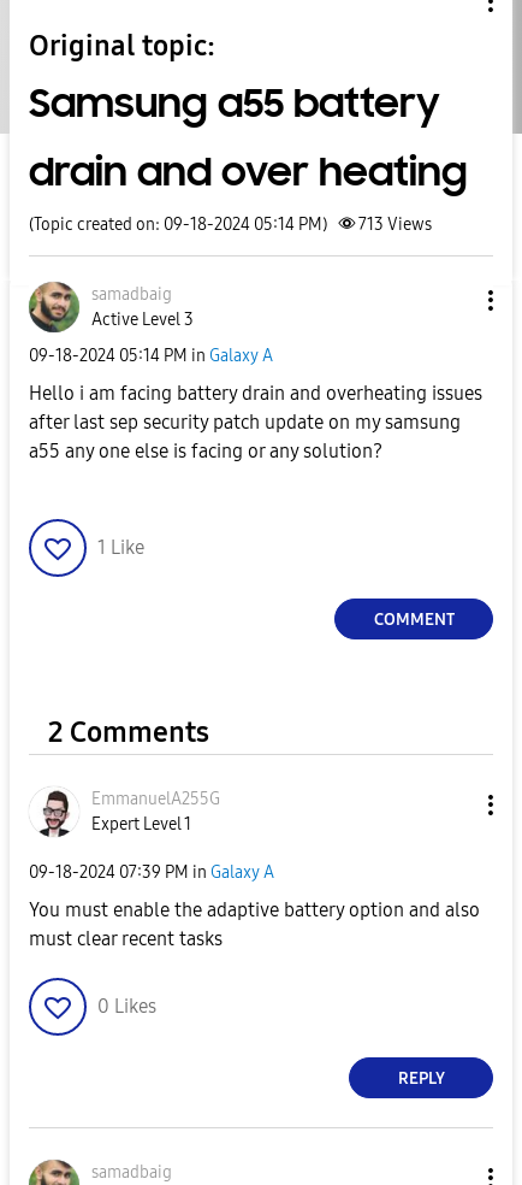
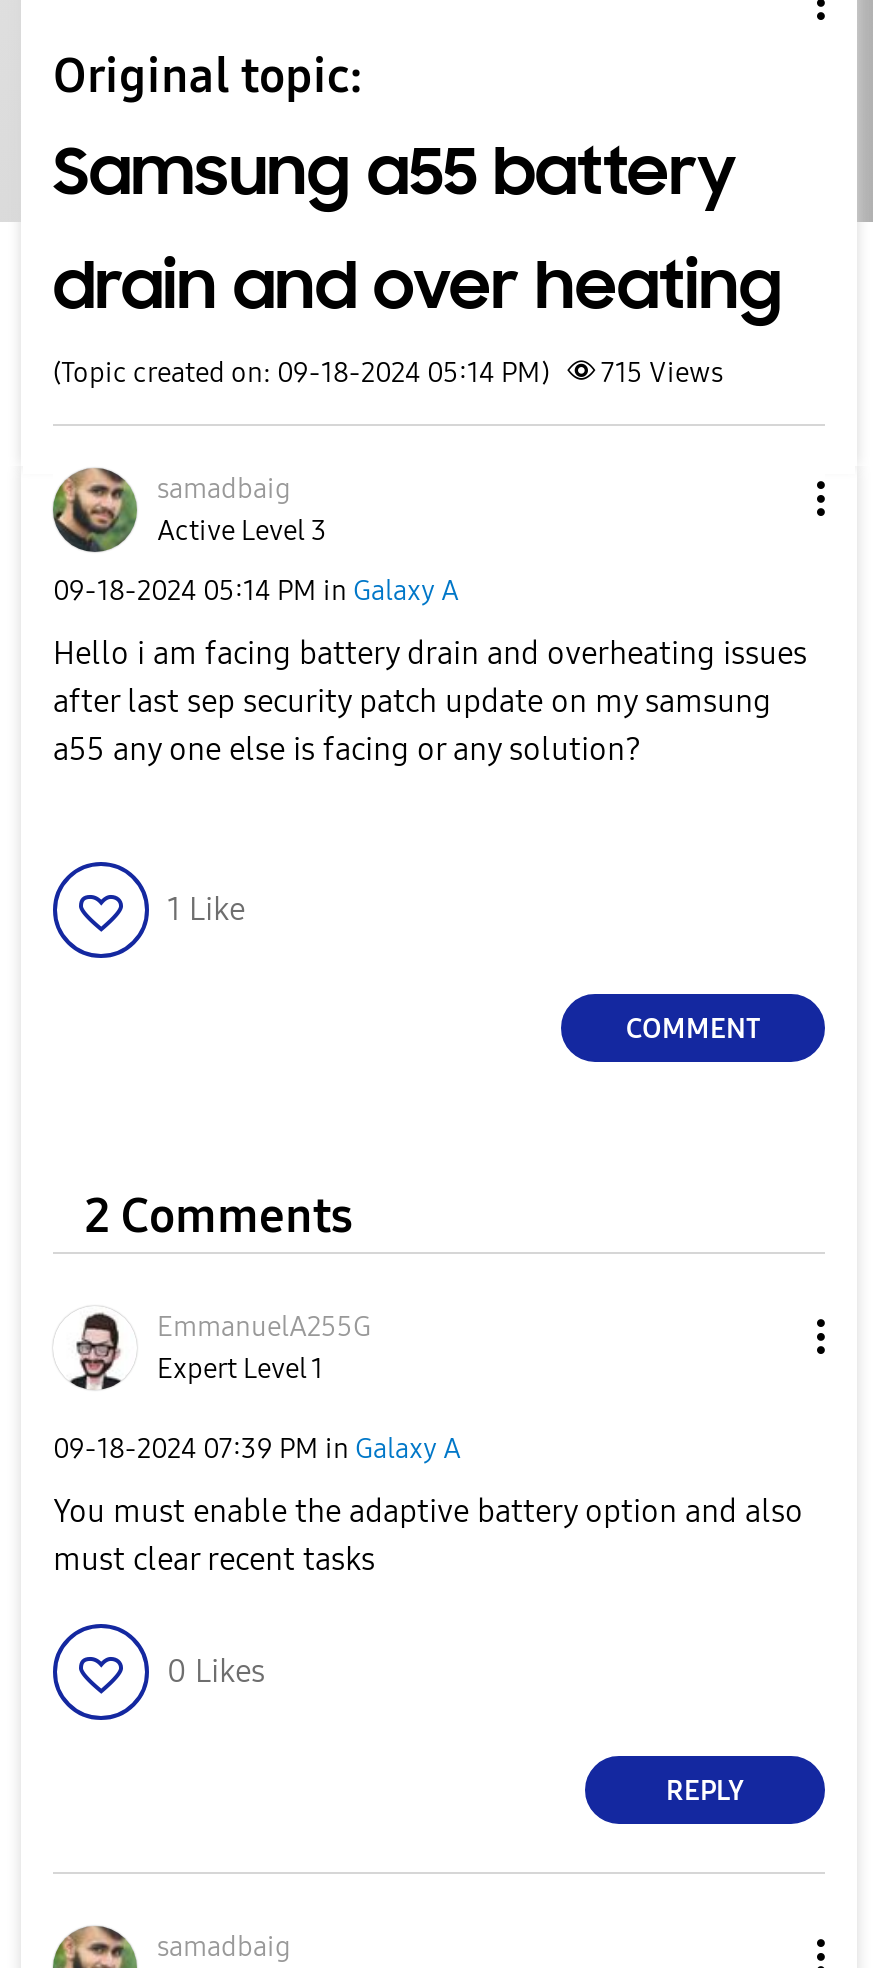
[29,214,432,235] (Topic created on: 09-18-2024 05:14 PM) 713 Views -> [53,356,723,390] (Topic created on: 09-18-2024 05:14 PM) 715 Views

